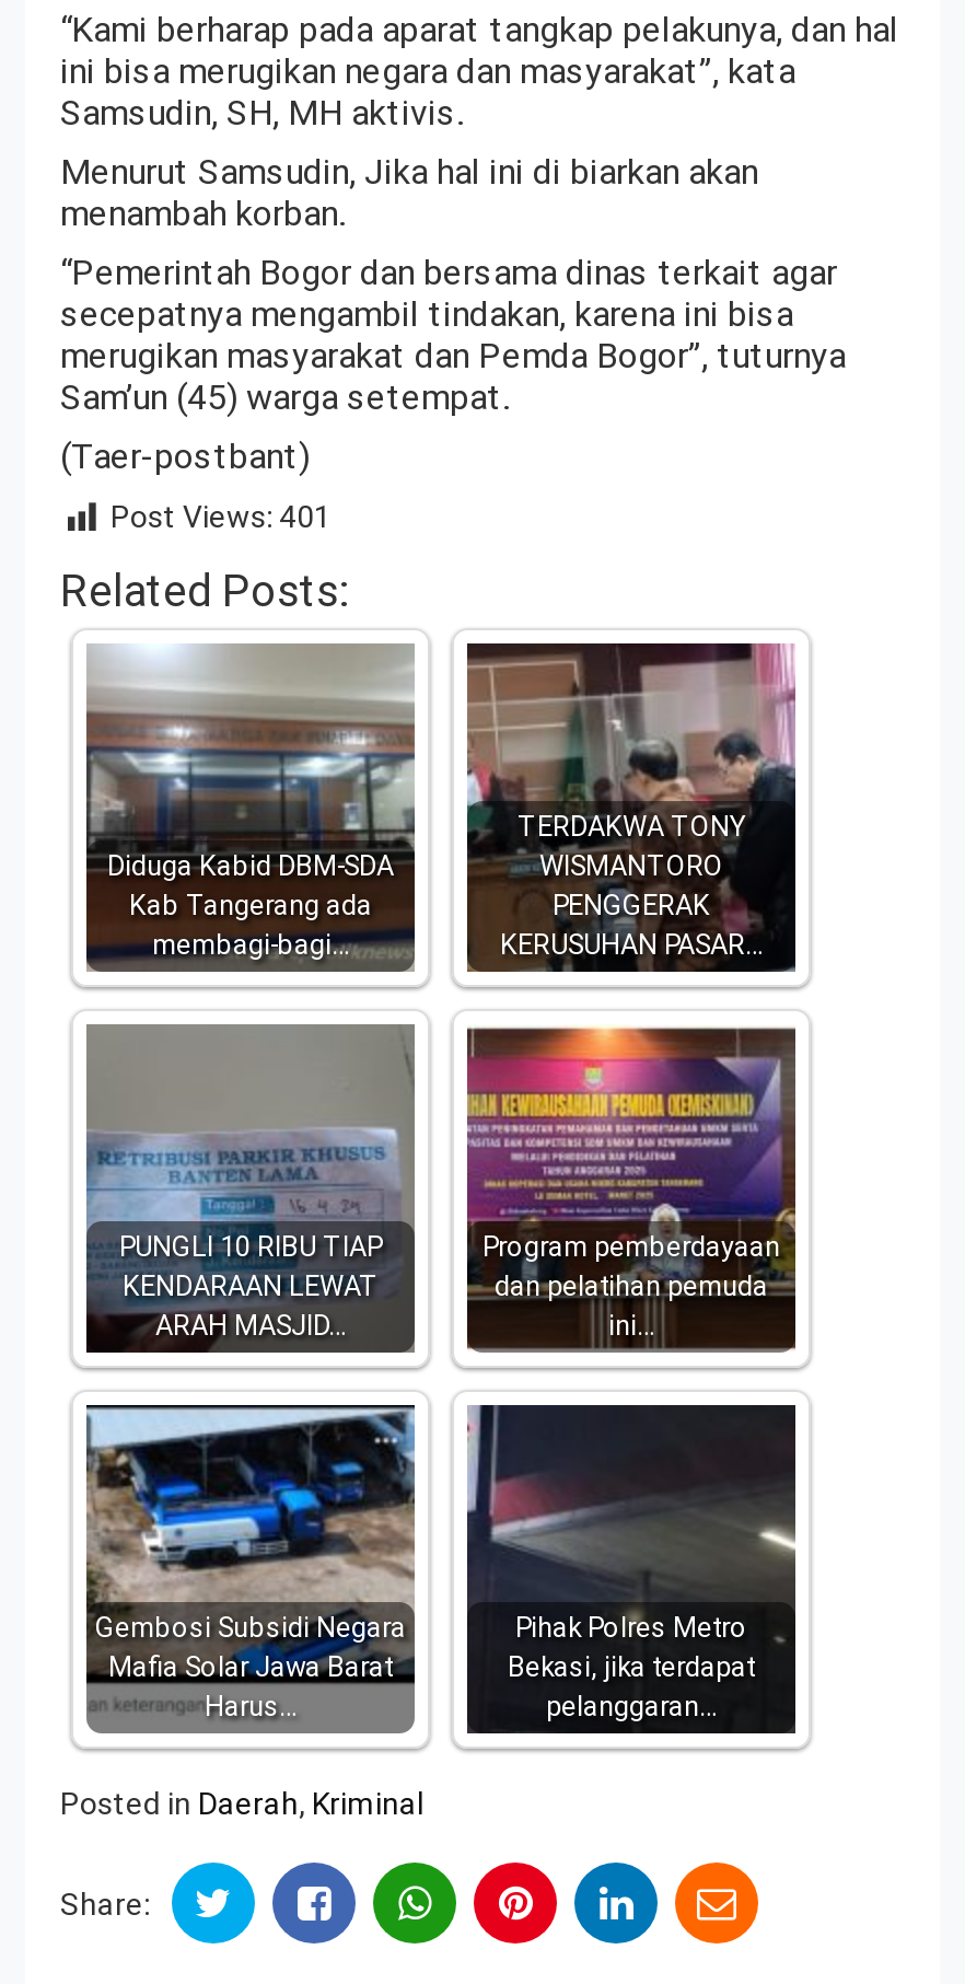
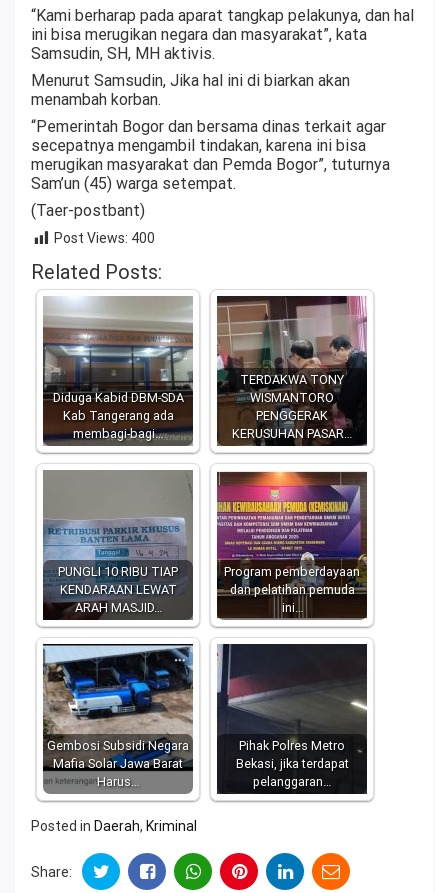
[111,500,332,535] Post Views: 401 -> [54,230,155,246] Post Views: 400

